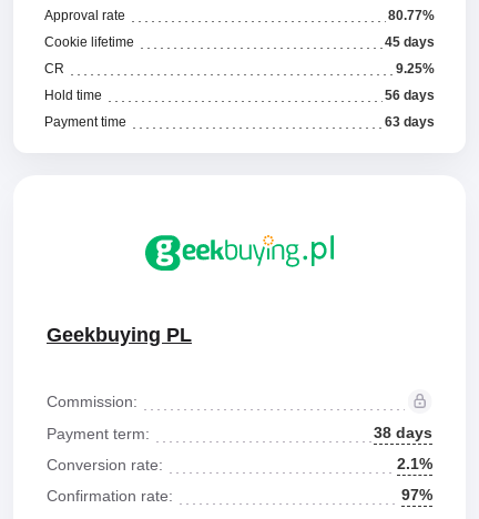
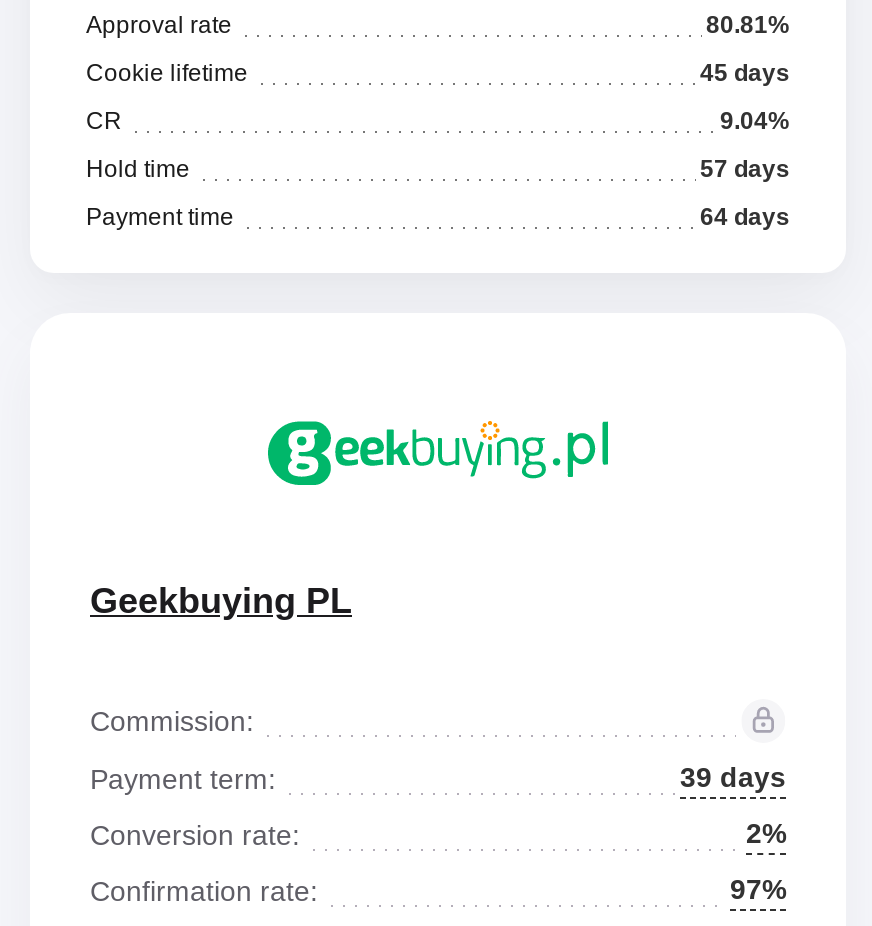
[388,8,435,23] 80.77% -> [706,11,790,39] 80.81%
[396,61,435,77] 9.25% -> [720,107,790,135] 9.04%
[385,88,435,103] 56 days -> [700,155,790,183] 57 days
[385,114,435,130] 63 days -> [700,203,790,231] 64 days
[374,424,432,441] 38 days -> [680,761,786,793] 39 days
[397,455,432,472] 2.1% -> [746,817,786,849] 2%

